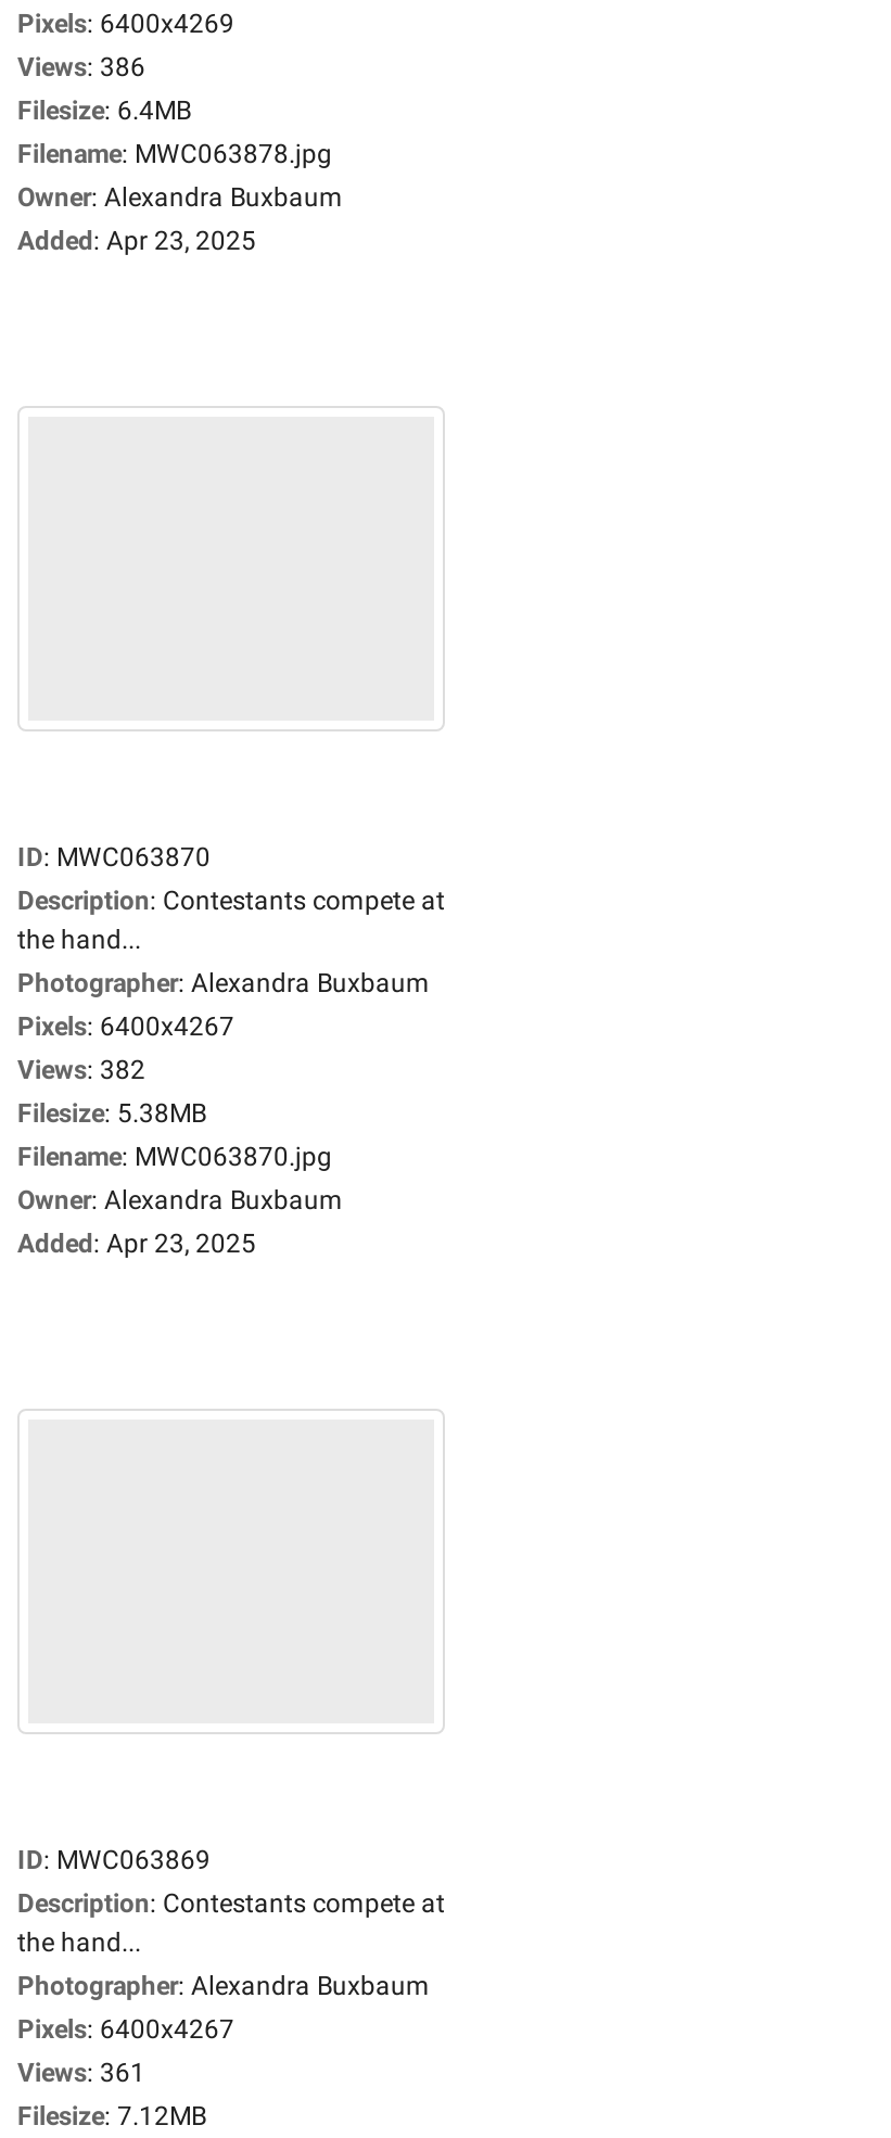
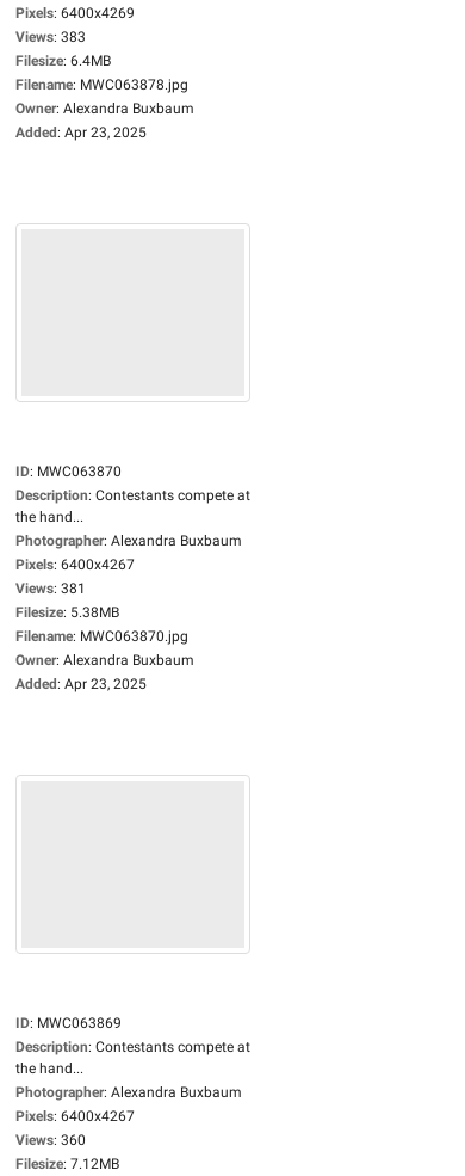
[17,51,145,82] Views: 386 -> [15,28,86,45] Views: 383
[17,1054,145,1084] Views: 382 -> [15,580,86,596] Views: 381
[17,2057,145,2087] Views: 361 -> [15,1131,86,1148] Views: 360

